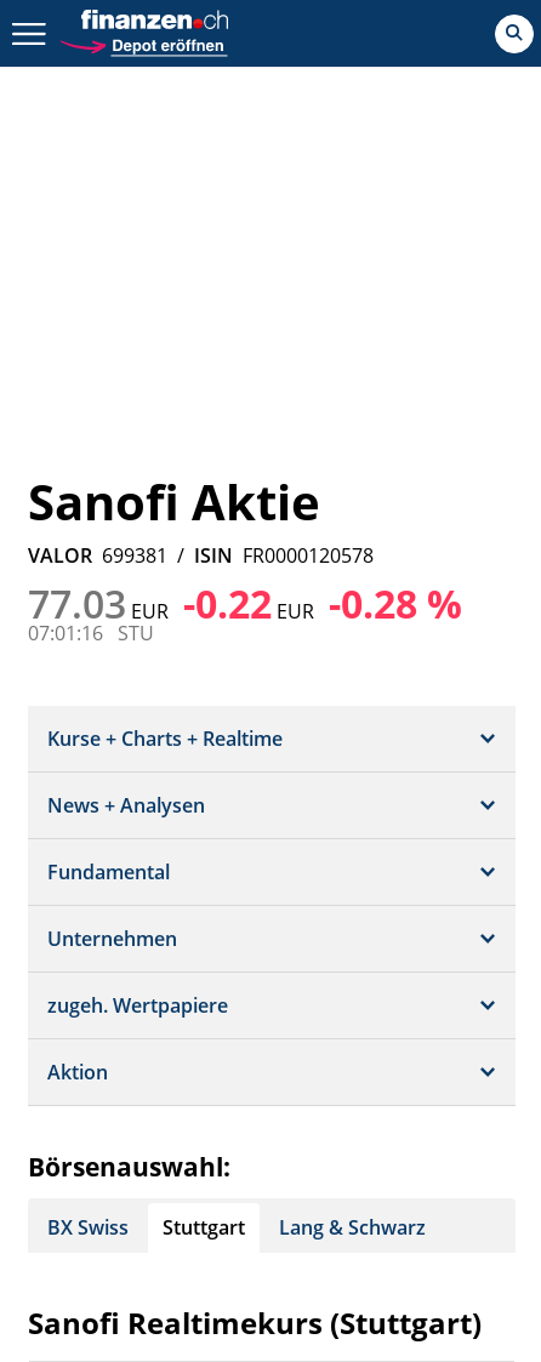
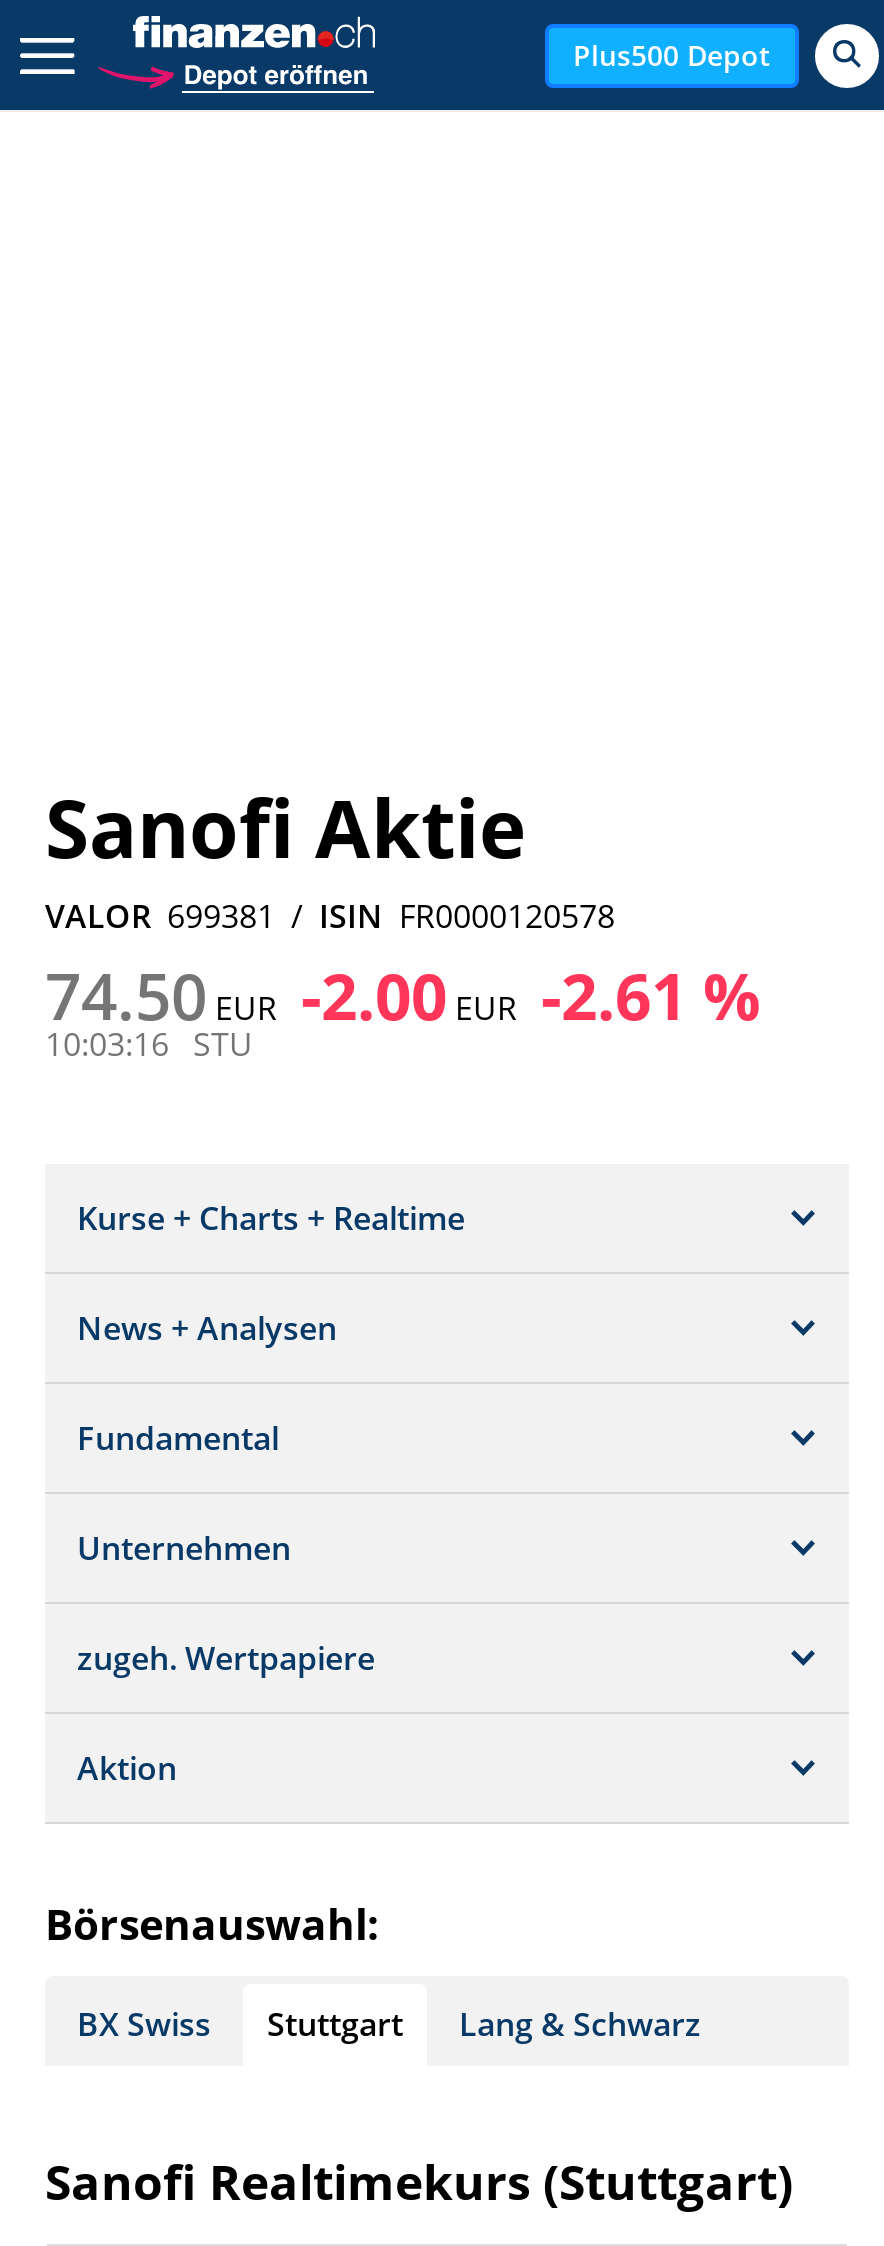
none -> [573,35,771,73] Plus500 Depot
[28,577,462,629] 77.03 EUR -0.22 EUR -0.28 % -> [45,952,761,1038] 74.50 EUR -2.00 EUR -2.61 %
[28,620,154,646] 07:01:16 STU -> [45,1022,253,1066] 10:03:16 STU

